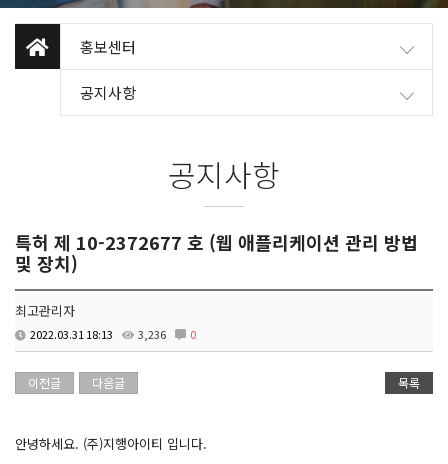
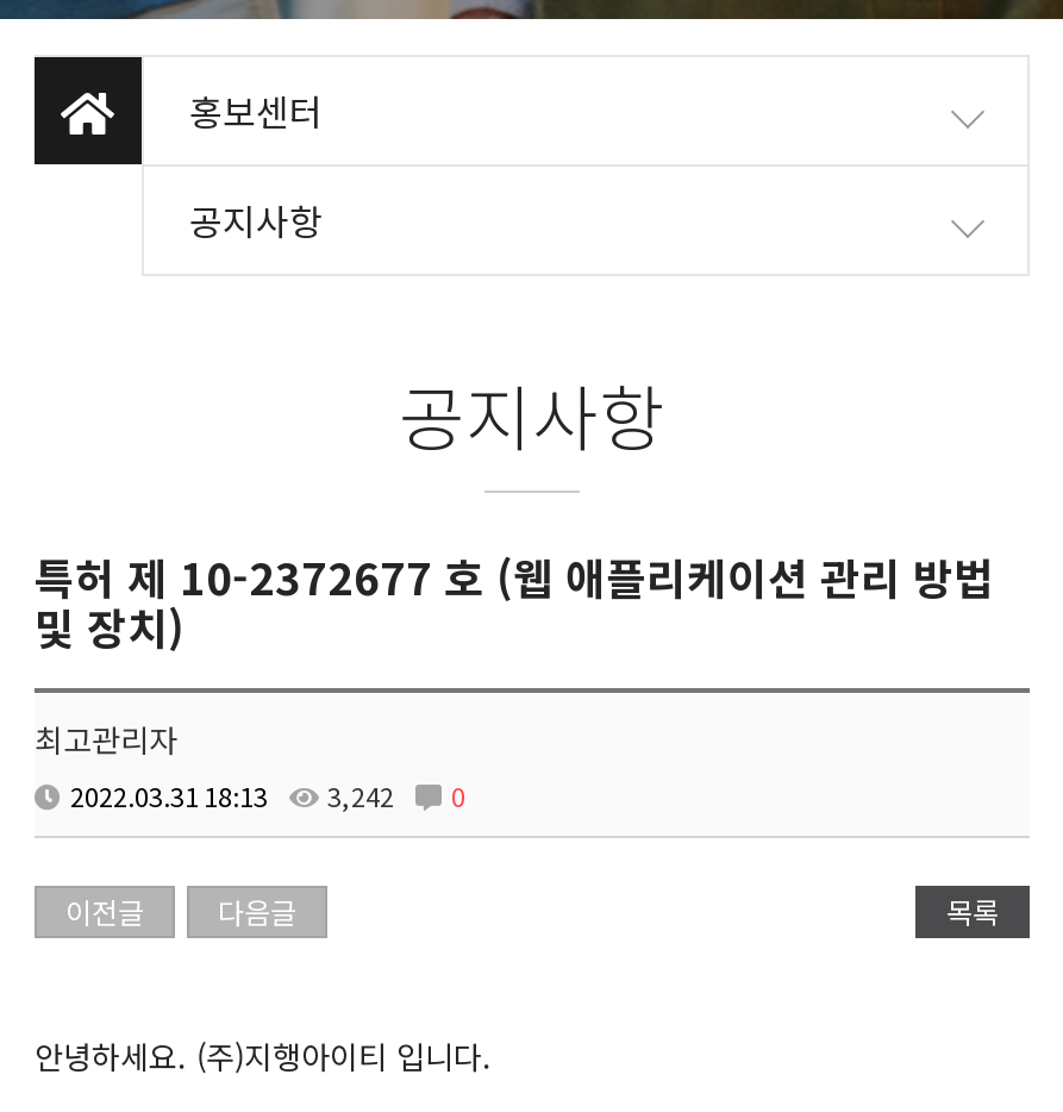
[30,326,196,342] 2022.03.31 18:13 3,236 0 -> [70,776,465,814] 2022.03.31 18:13 3,242 0

